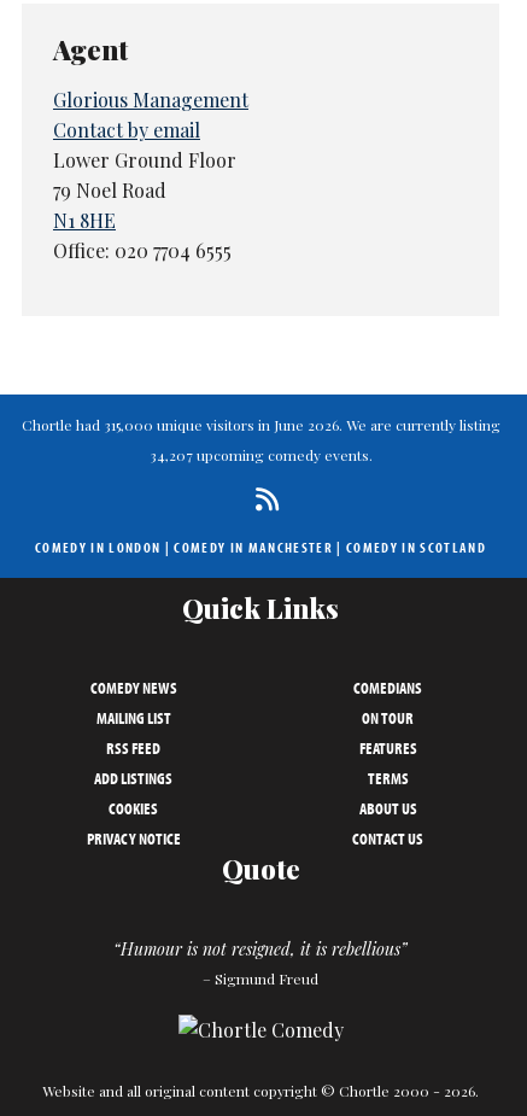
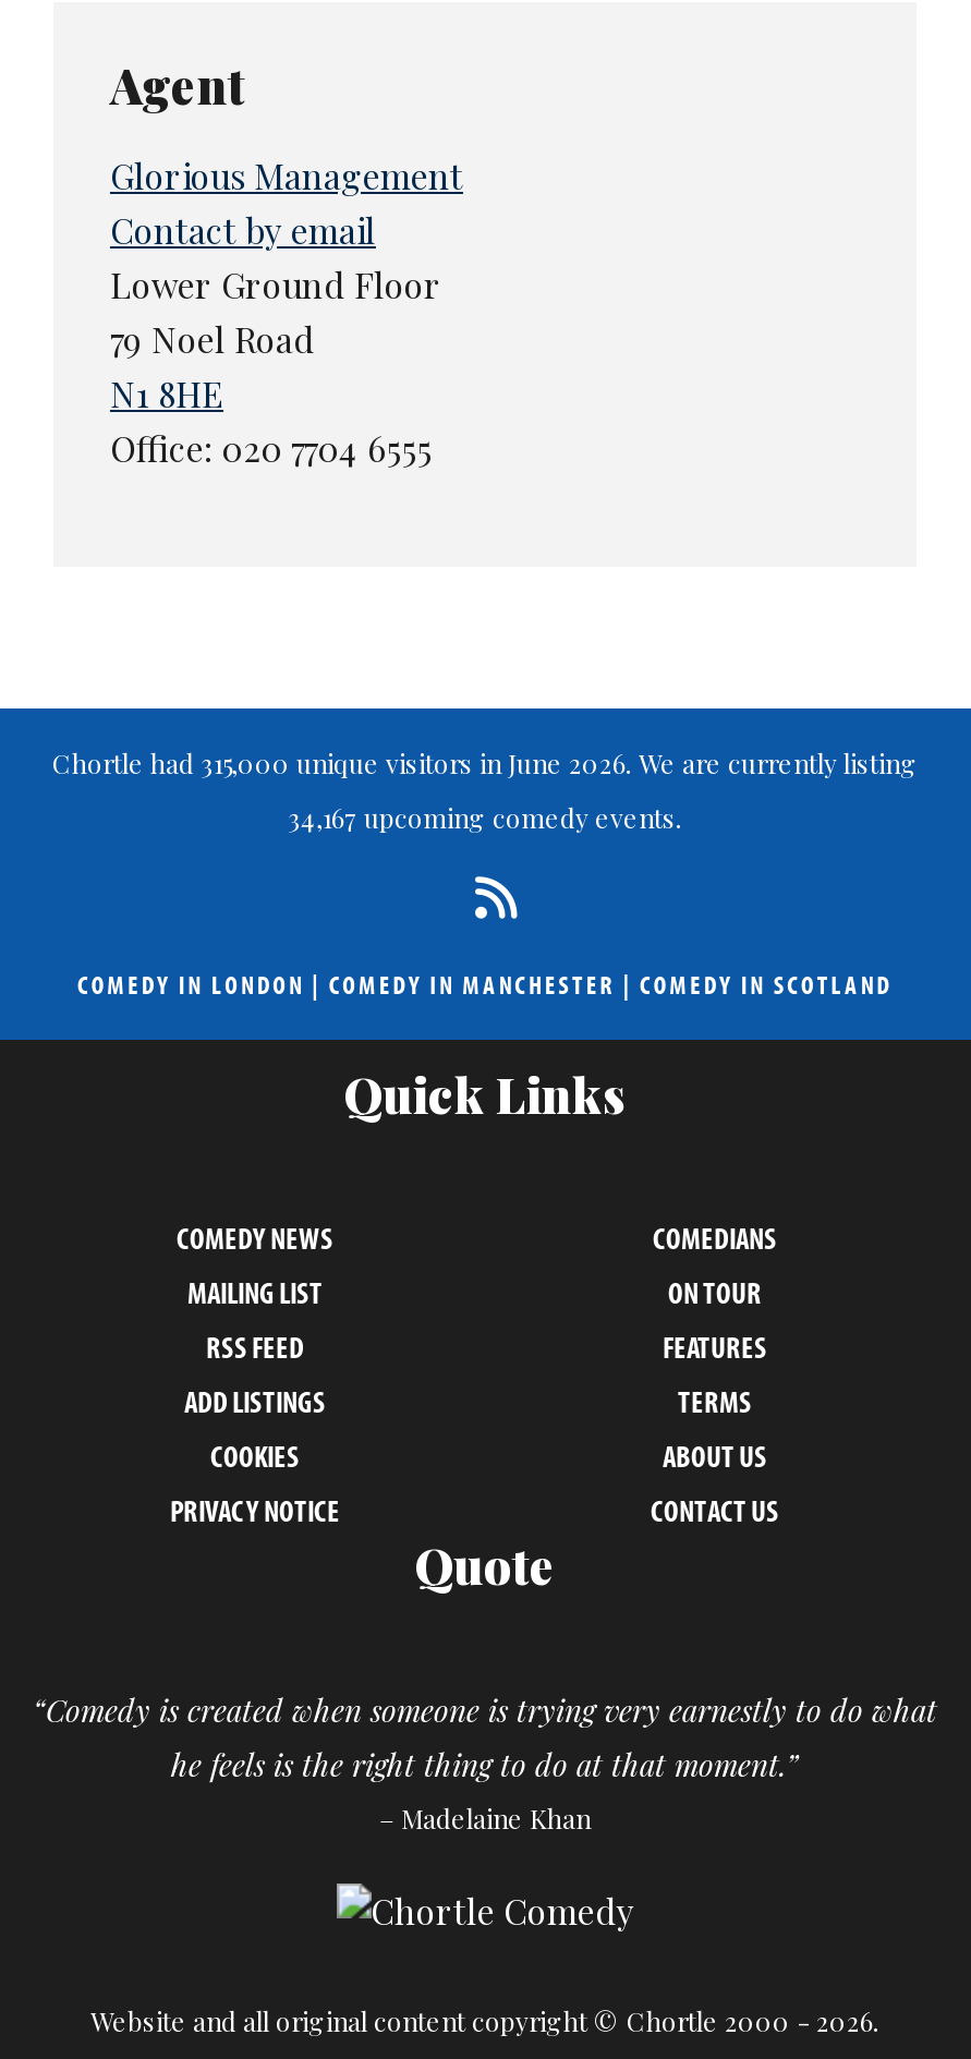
[149,445,372,464] 34,207 upcoming comedy events. -> [288,800,682,835] 34,167 upcoming comedy events.
[113,938,408,989] “Humour is not resigned, it is rebellious” | – Sigmund Freud -> [33,1691,937,1837] “Comedy is created when someone is trying very earnestly to do what | he feels is the right thing to do at that moment.” | – Madelaine Khan

